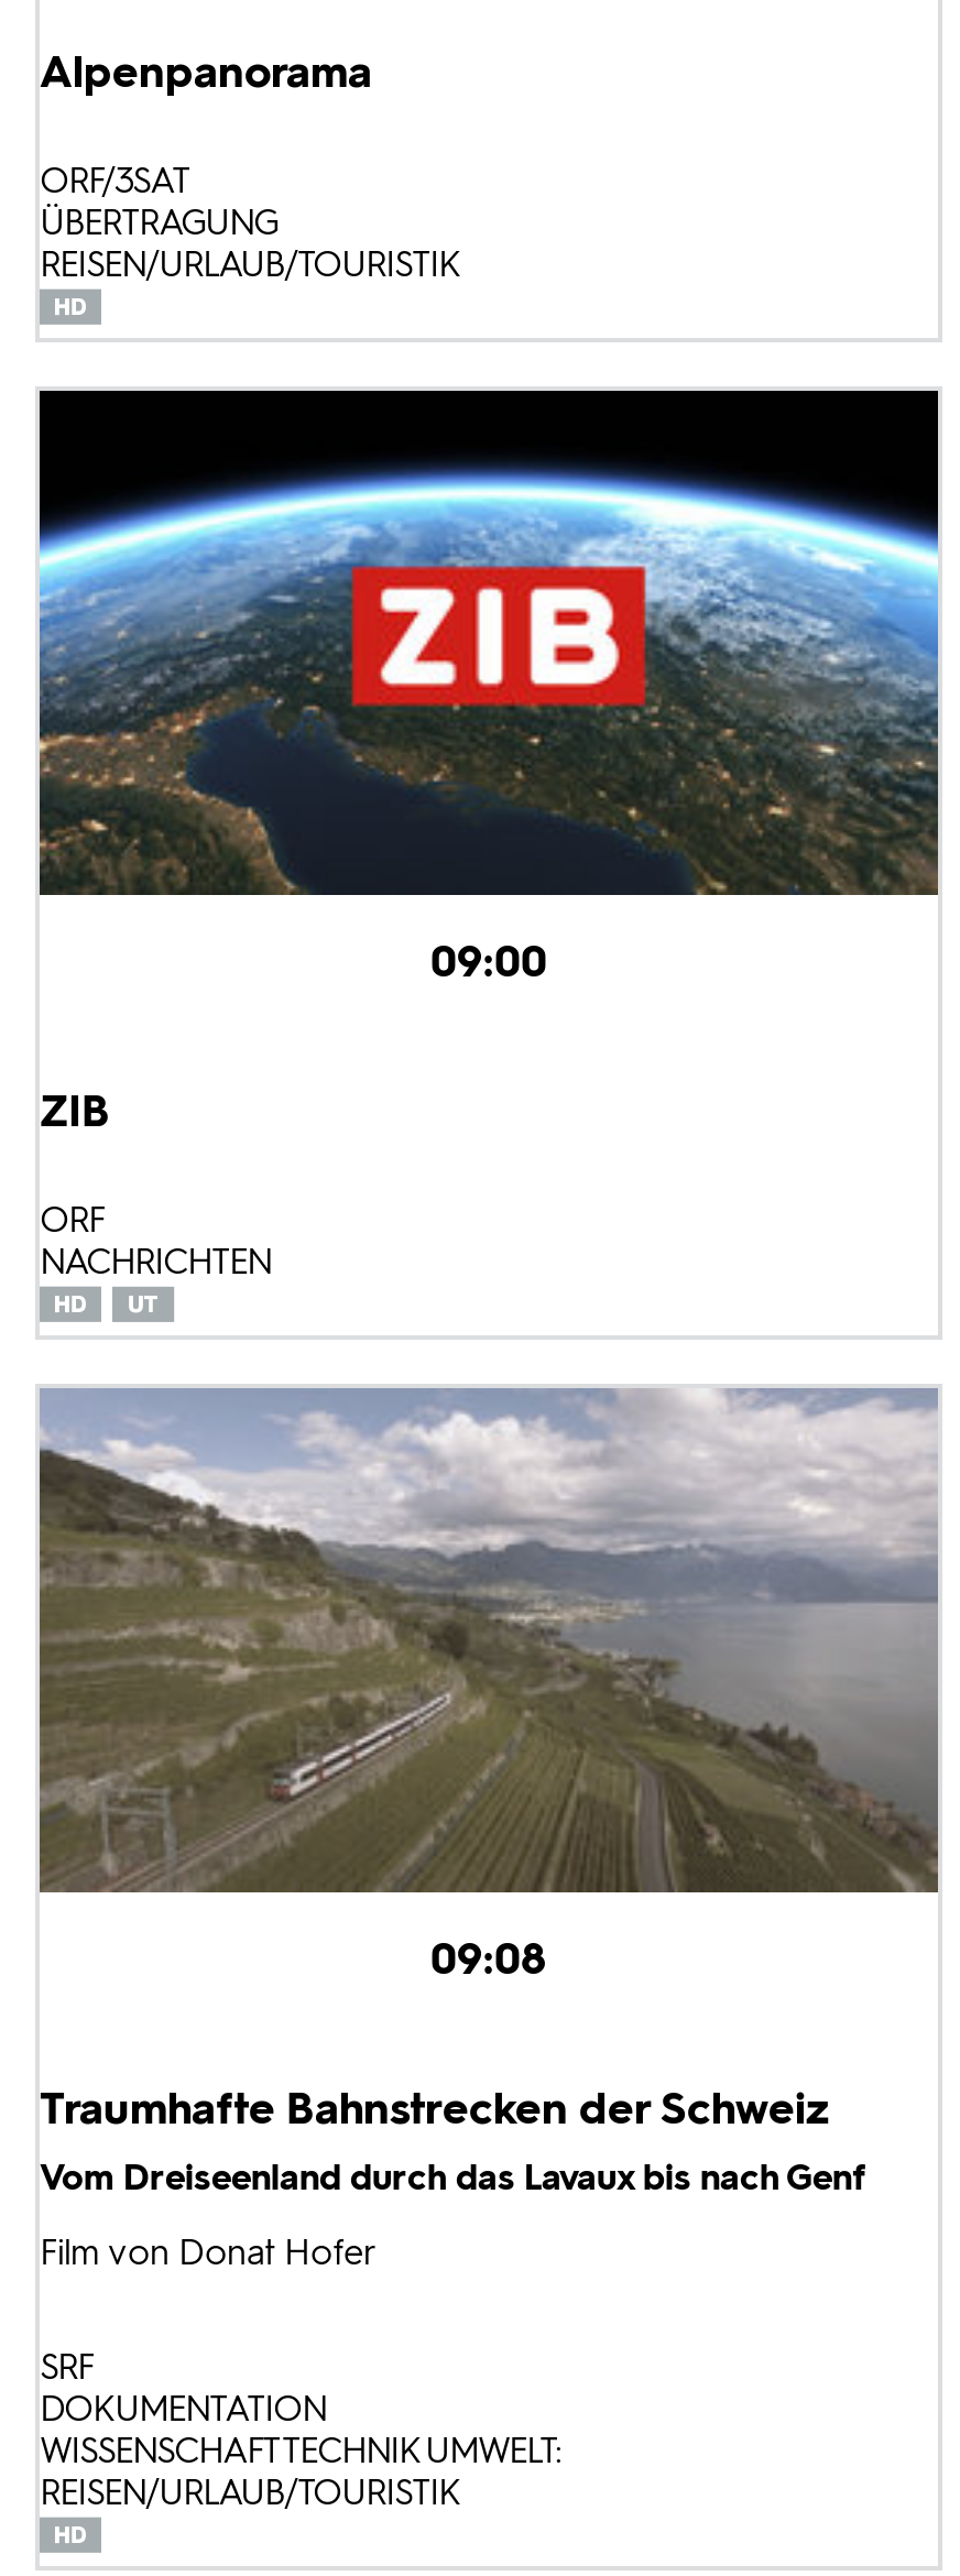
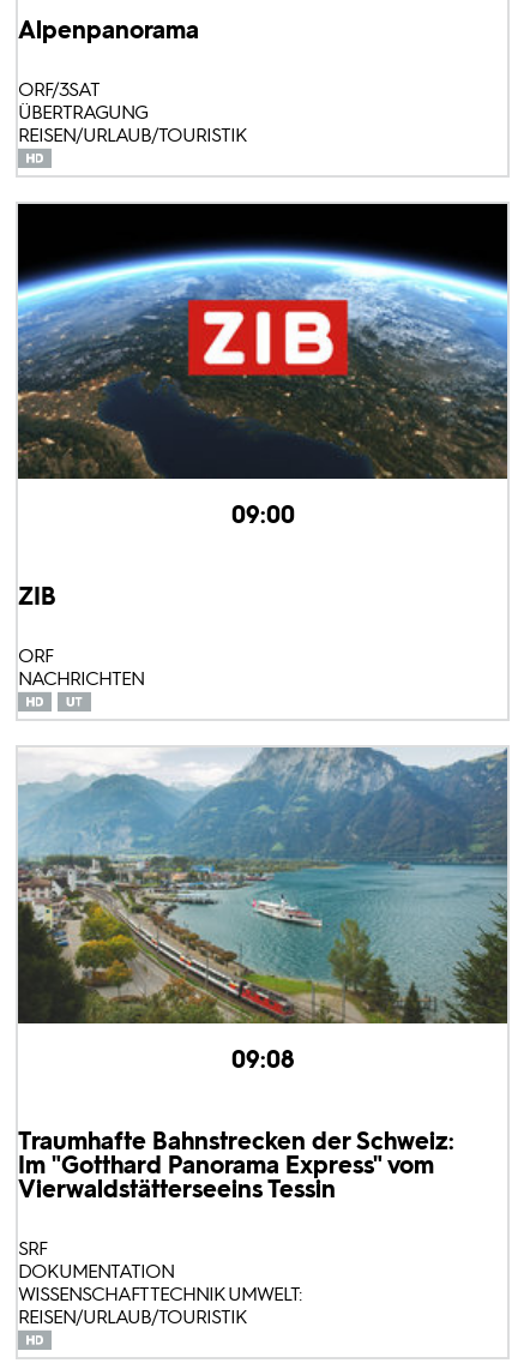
[37,1386,938,1892] [image] -> [18,746,508,1023] [image]
[40,2083,865,2274] Traumhafte Bahnstrecken der Schweiz | Vom Dreiseenland durch das Lavaux bis nach Genf | Film von Donat Hofer -> [18,1127,454,1204] Traumhafte Bahnstrecken der Schweiz: | Im "Gotthard Panorama Express" vom | Vierwaldstätterseeins Tessin

